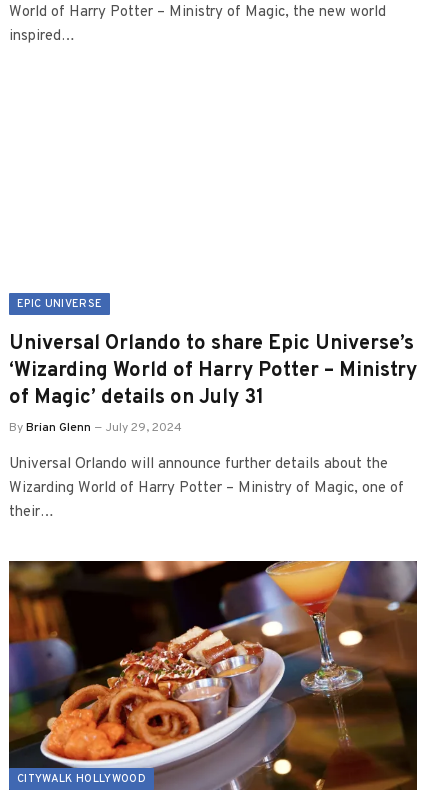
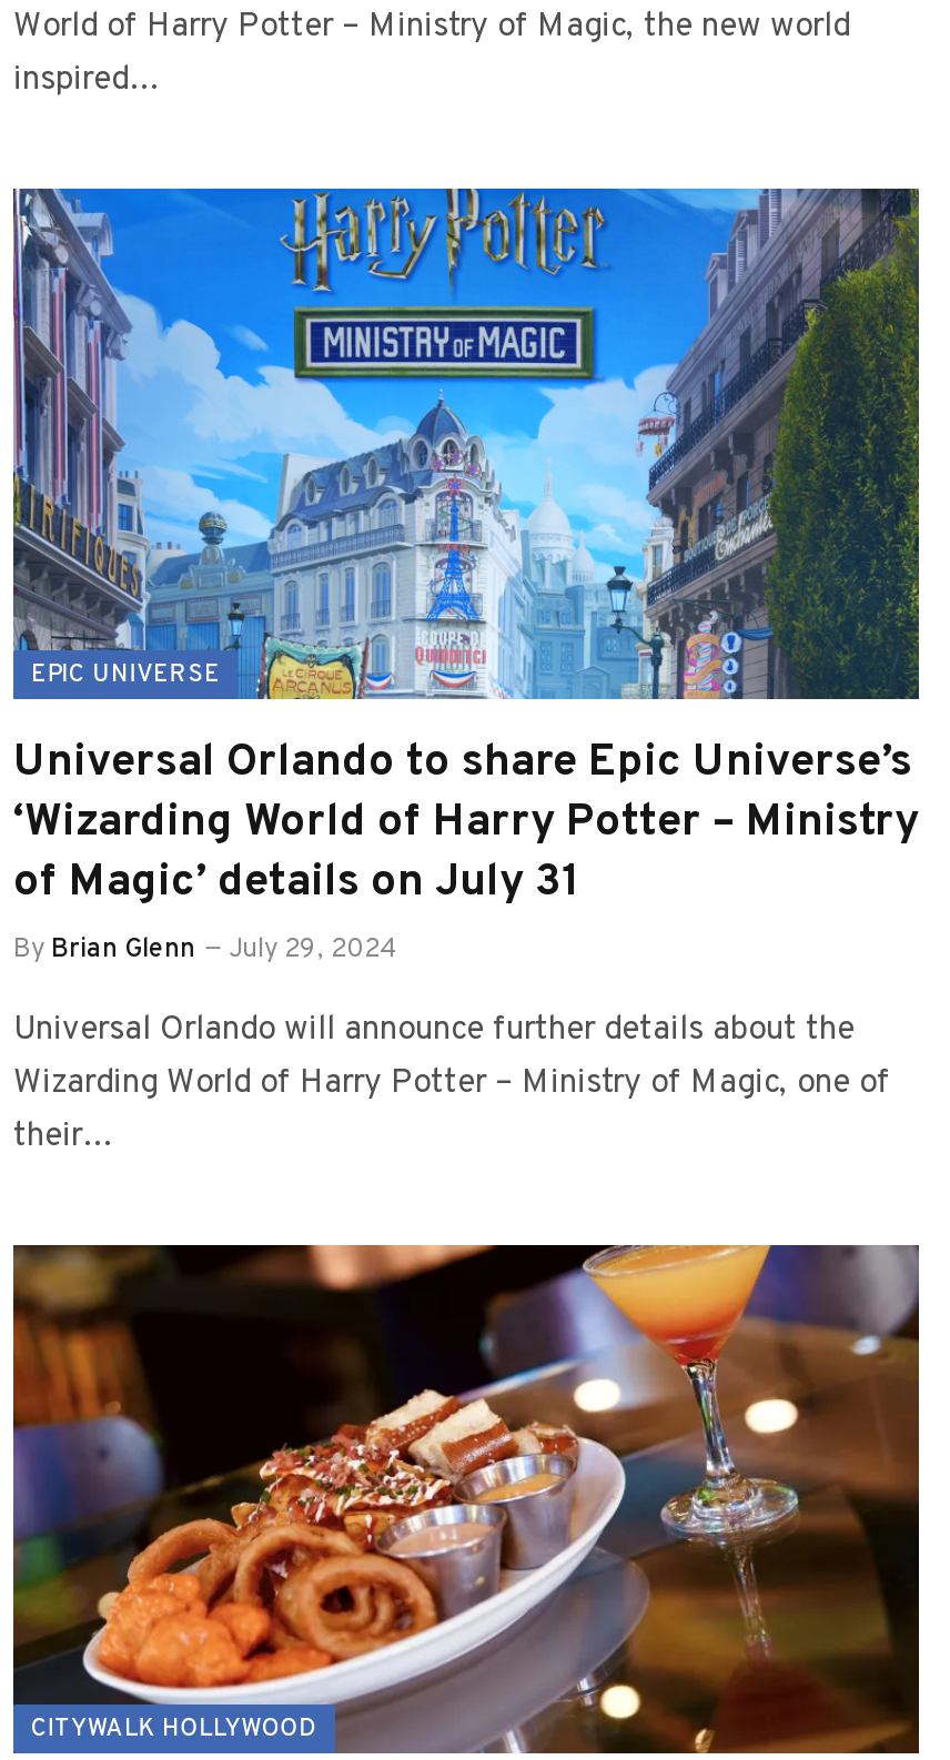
none -> [11,186,921,701] [image]

